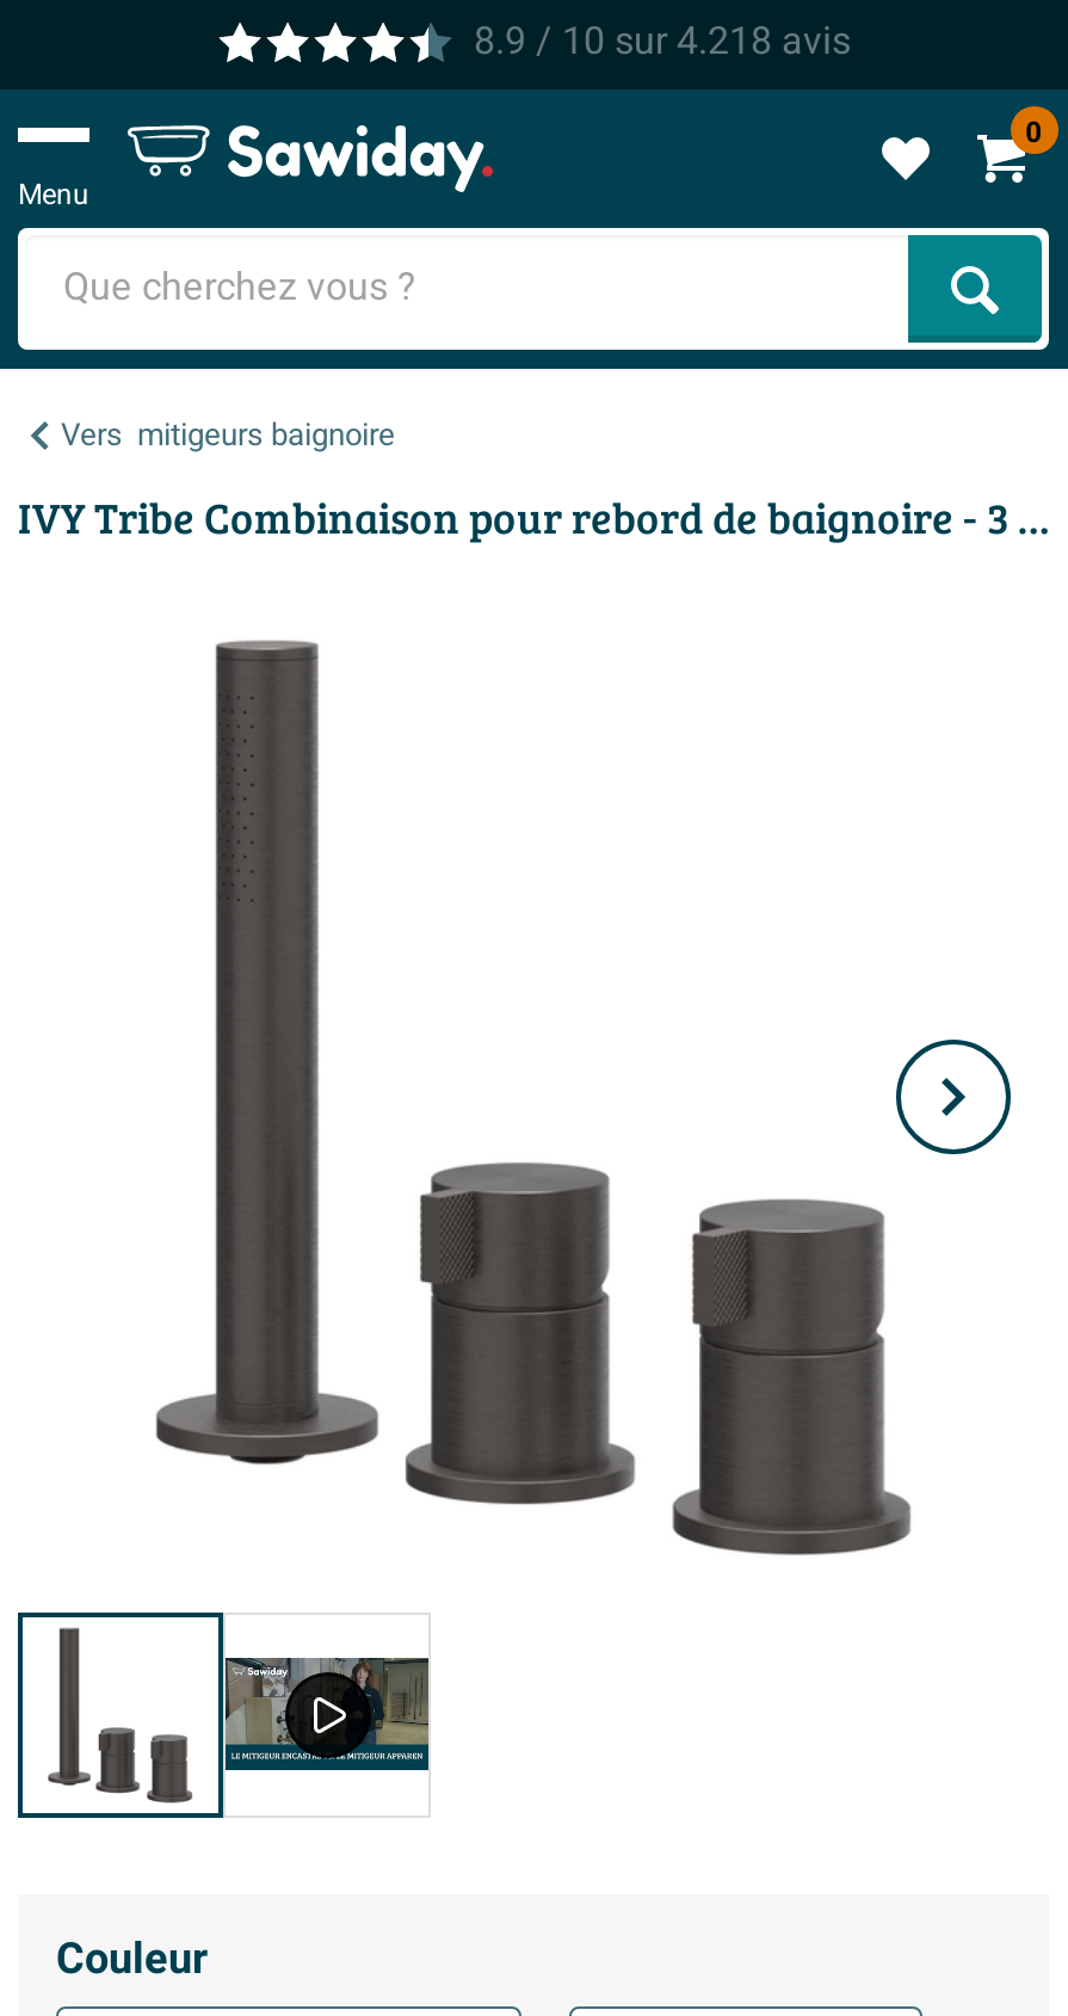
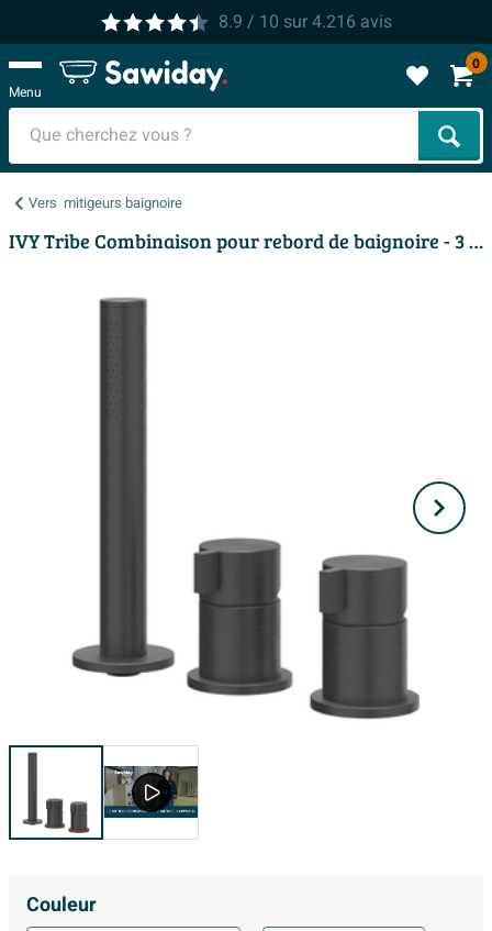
[474,13,851,70] 8.9 / 10 sur4.218 avis -> [219,9,392,35] 8.9 / 10 sur4.216 avis

